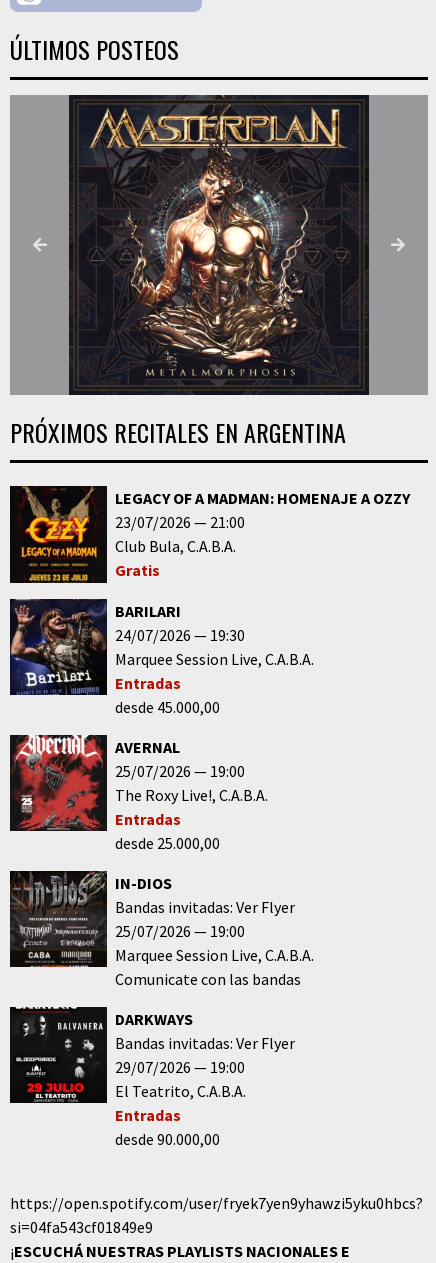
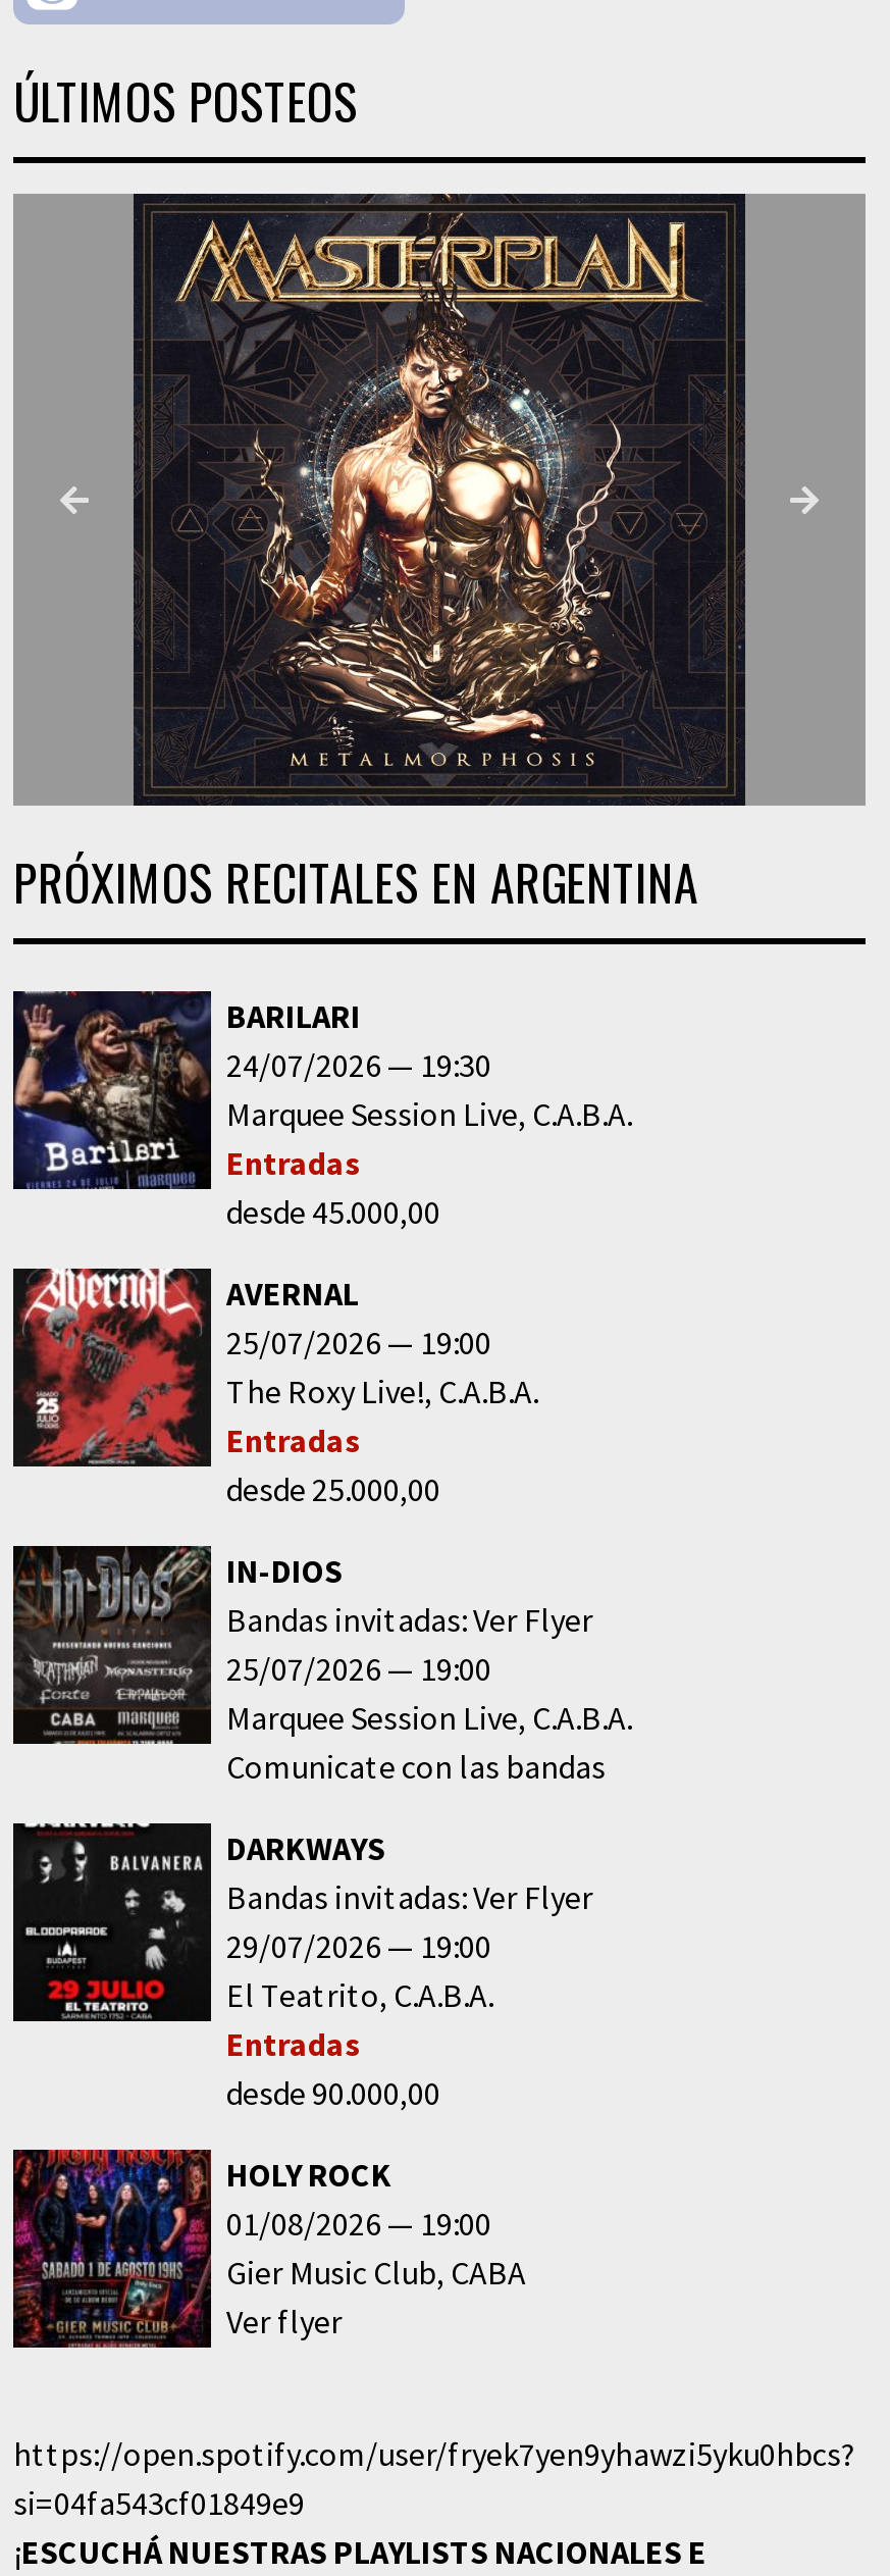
[10,485,409,583] [image] | LEGACY OF A MADMAN: HOMENAJE A OZZY | 23/07/2026 | 21:00 | Club Bula C.A.B.A. | Gratis -> none
moved [9,597,313,1149] -> [11,989,632,2113]: [image] | BARILARI | 24/07/2026 | ... | Entradas | desde 90.000,00
none -> [11,2148,526,2350] [image] | HOLY ROCK | 01/08/2026 | 19:00 | Gier Music Club CABA | Ver flyer

